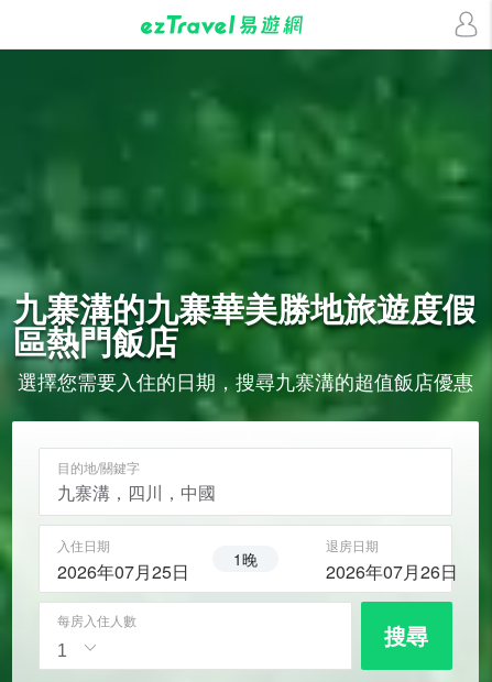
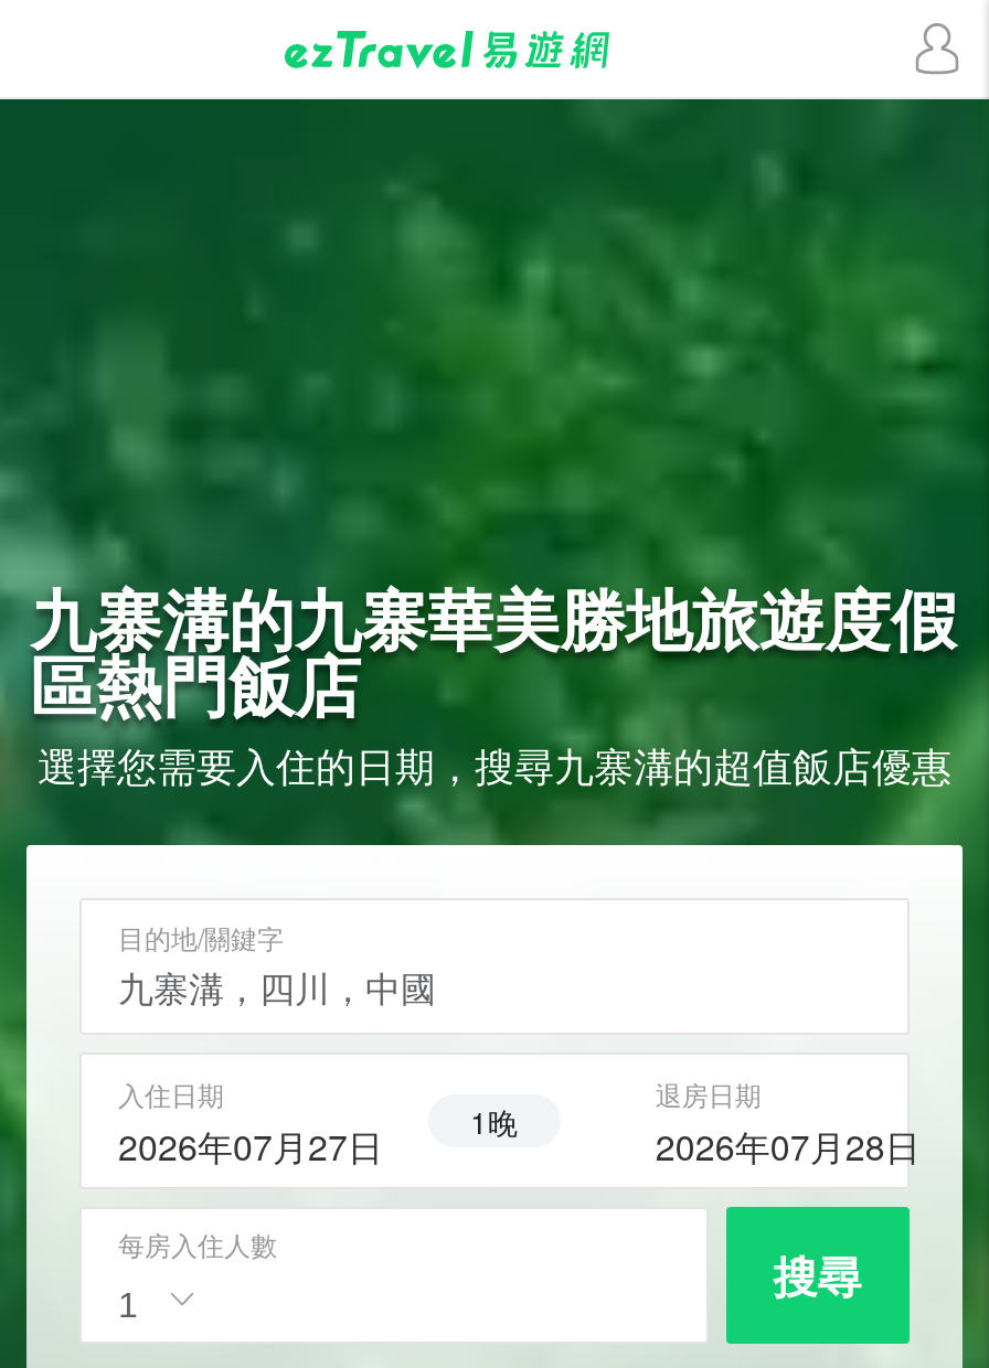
[58,548,258,584] 2026年07月25日 1晚 -> [118,1099,519,1171] 2026年07月27日 1晚
[326,558,458,584] 2026年07月26日 -> [655,1120,920,1171] 2026年07月28日

